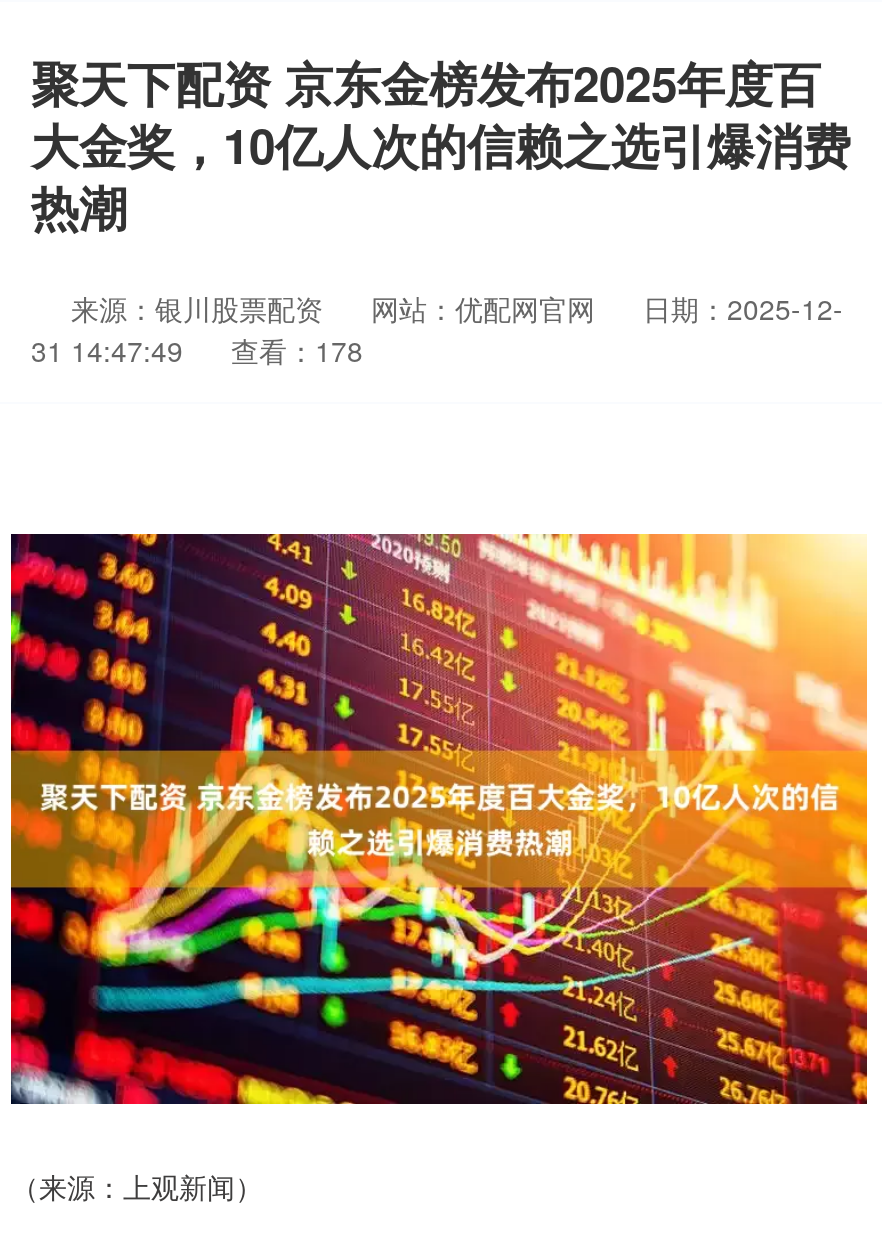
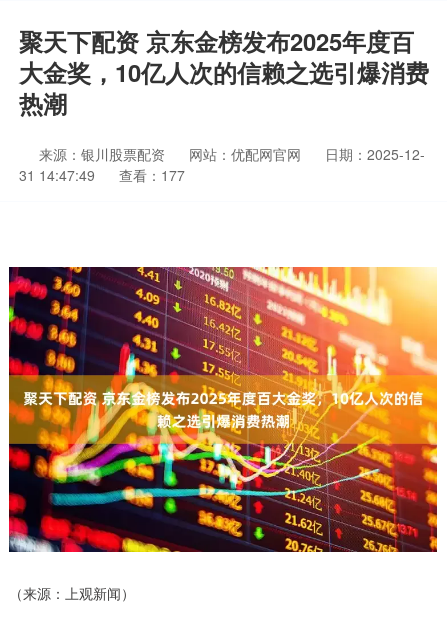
[31,330,363,370] 31 14:47:49 查看：178 -> [19,165,185,185] 31 14:47:49 查看：177

